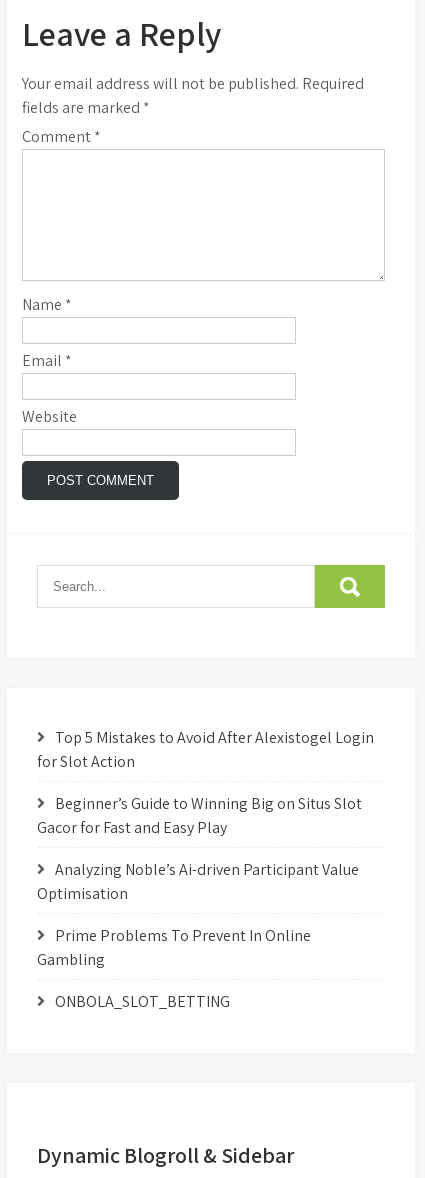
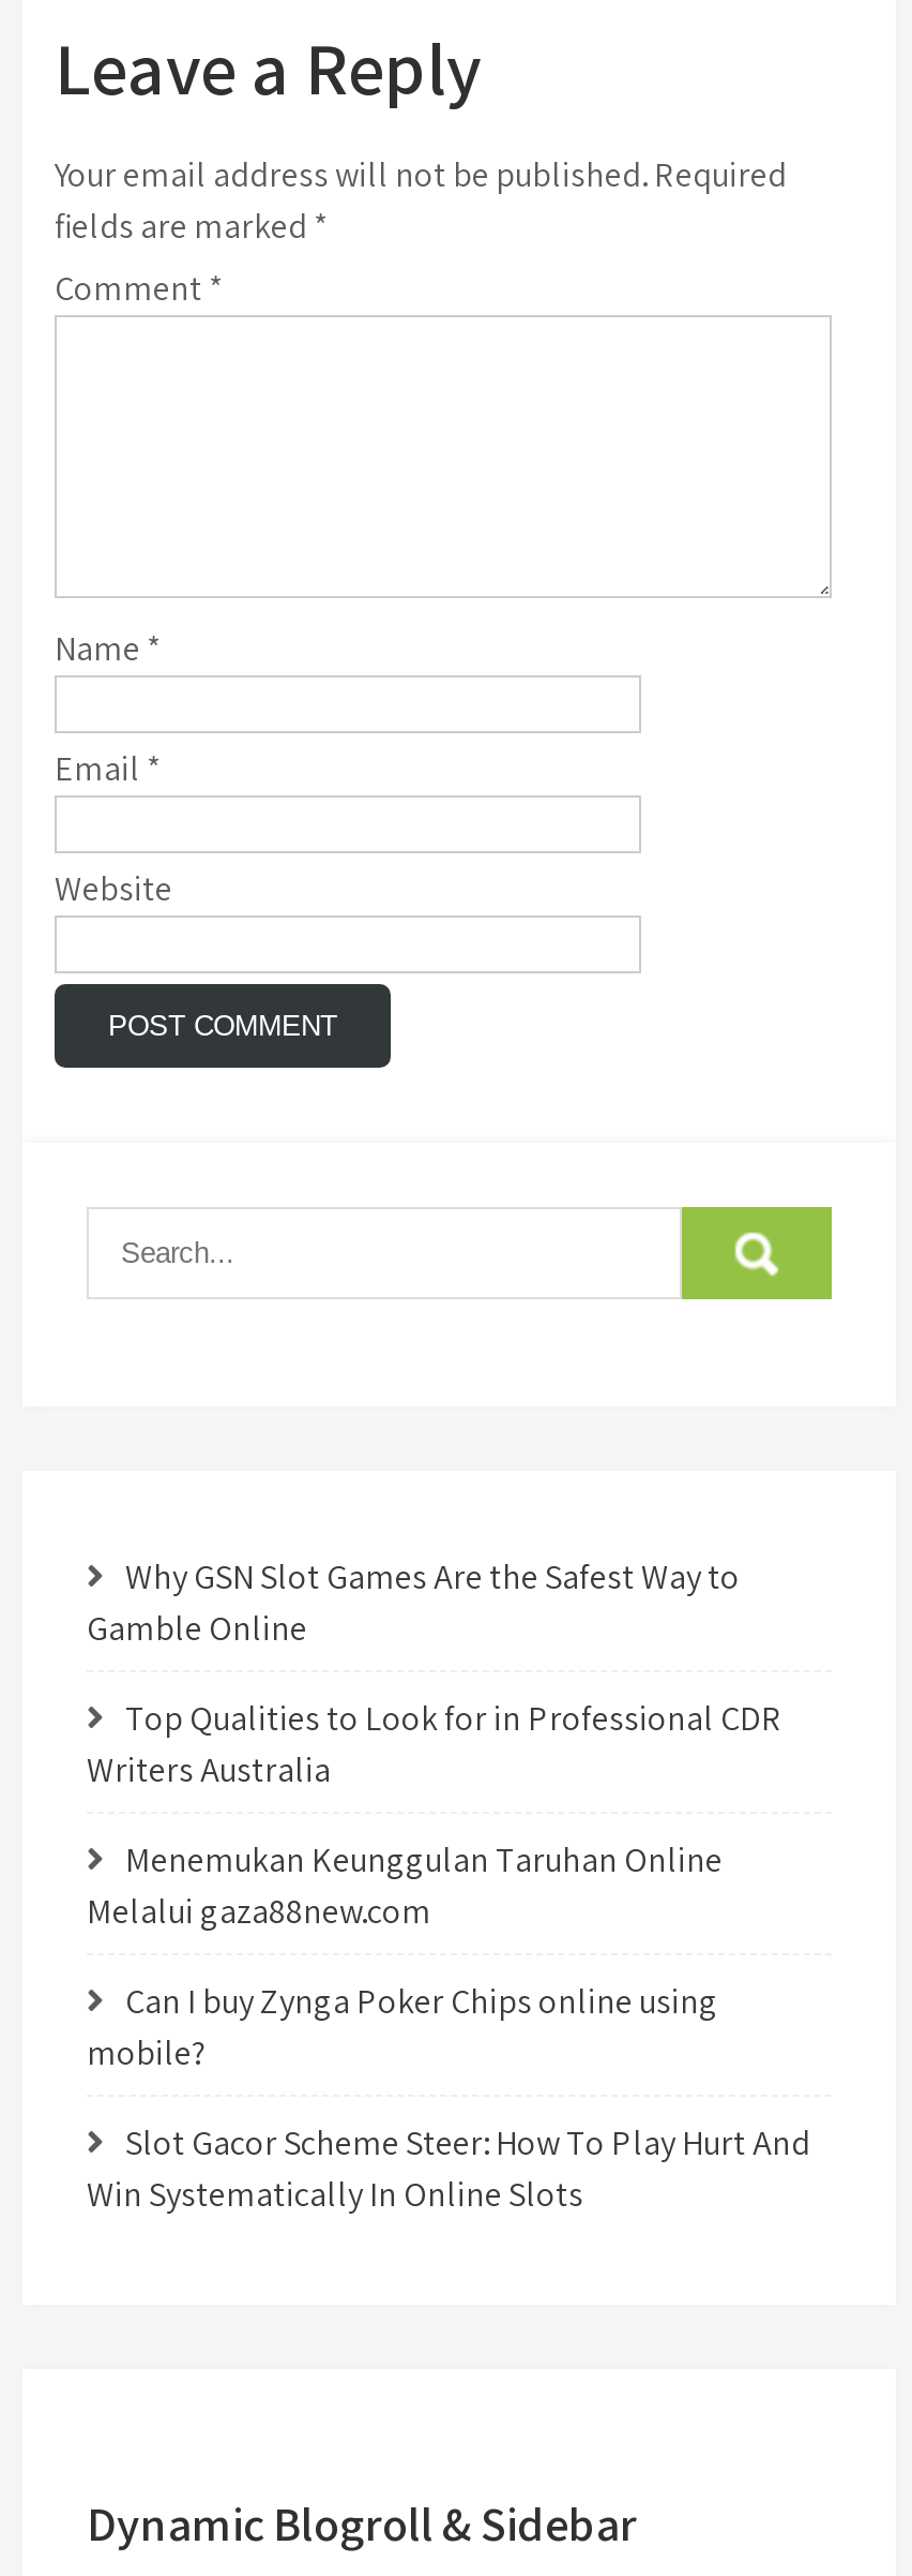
[37,727,374,772] Top 5 Mistakes to Avoid After Alexistogel Login | for Slot Action -> [87,1554,740,1651] Why GSN Slot Games Are the Safest Way to | Gamble Online
[37,793,362,838] Beginner’s Guide to Winning Big on Situs Slot | Gacor for Fast and Easy Play -> [87,1696,782,1792] Top Qualities to Look for in Professional CDR | Writers Australia
[37,859,359,904] Analyzing Noble’s Ai-driven Participant Value | Optimisation -> [87,1837,723,1934] Menemukan Keunggulan Taruhan Online | Melalui gaza88new.com
[37,925,311,970] Prime Problems To Prevent In Online | Gambling -> [87,1979,718,2075] Can I buy Zynga Poker Chips online using | mobile?
[55,991,230,1012] ONBOLA_SLOT_BETTING -> [87,2120,810,2217] Slot Gacor Scheme Steer: How To Play Hurt And | Win Systematically In Online Slots

